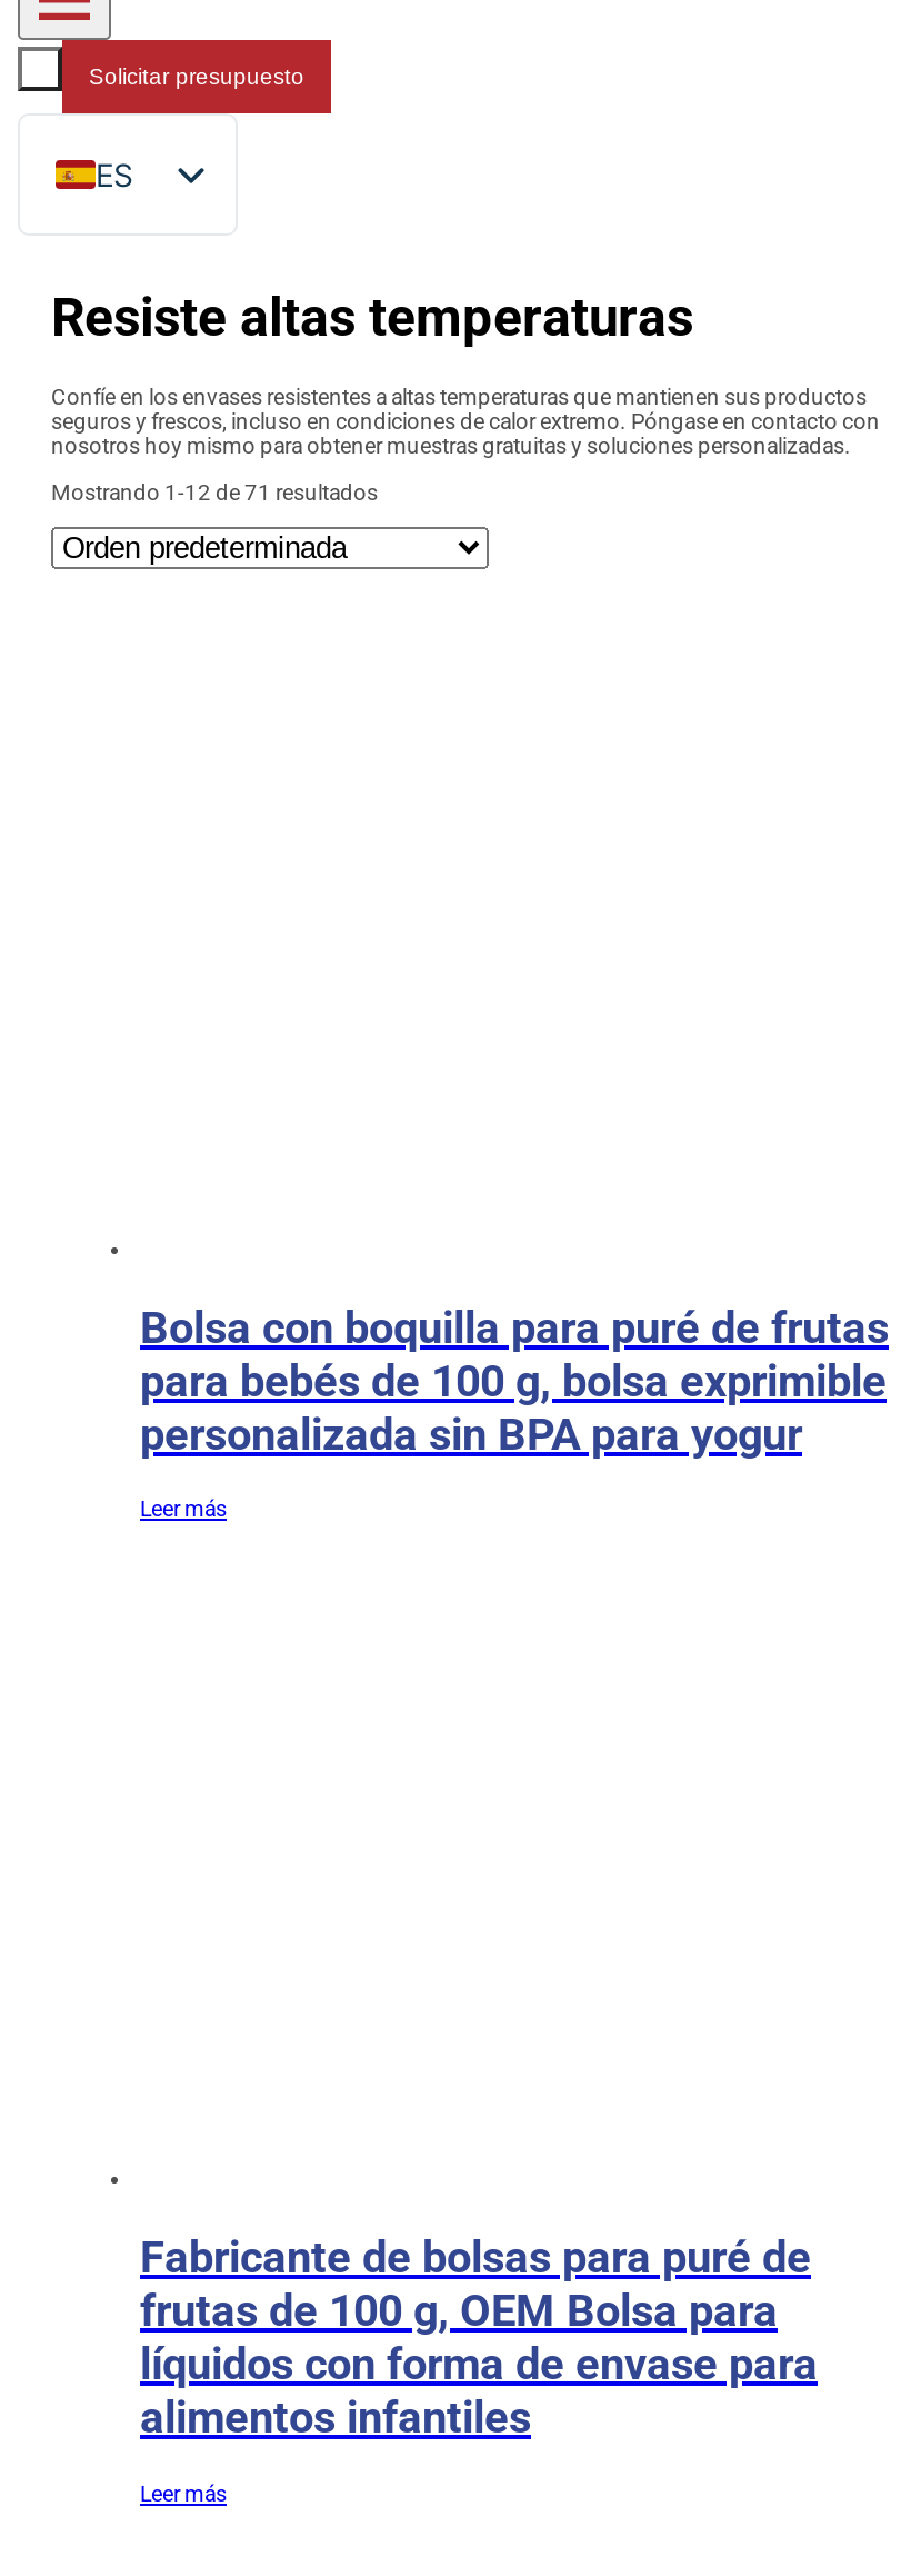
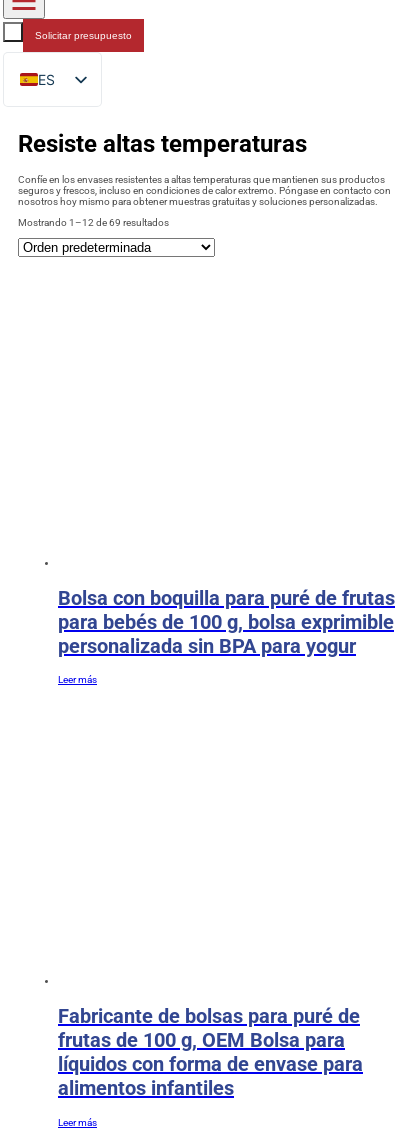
[51,481,378,505] Mostrando 1-12 de 71 resultados -> [18,217,169,228] Mostrando 1–12 de 69 resultados

